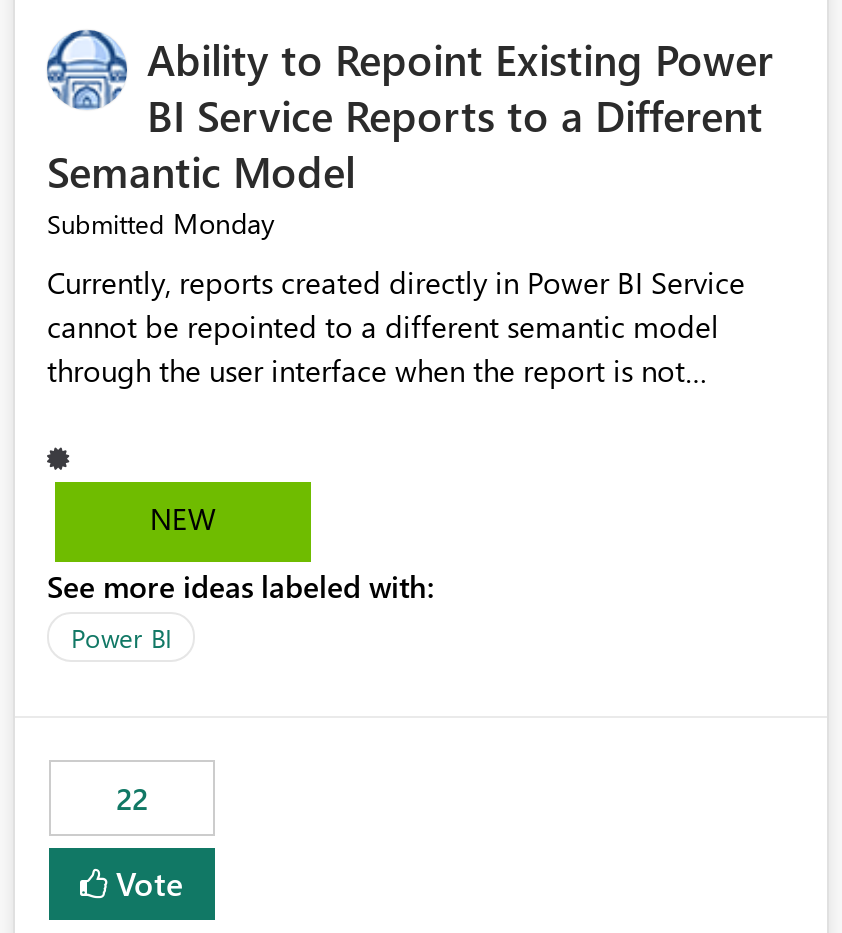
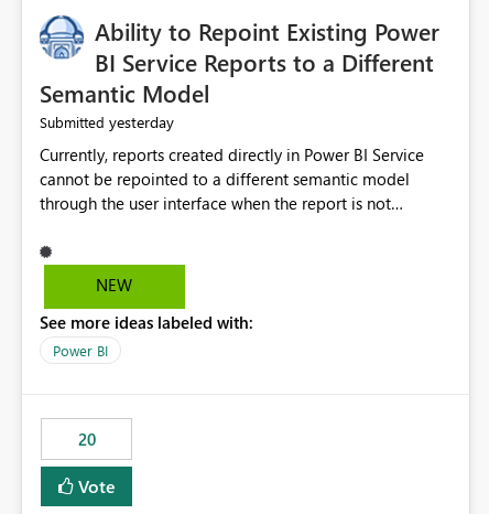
[47,205,275,243] Submitted Monday -> [40,112,174,133] Submitted yesterday
[116,779,148,819] 22 -> [78,428,95,450] 20

